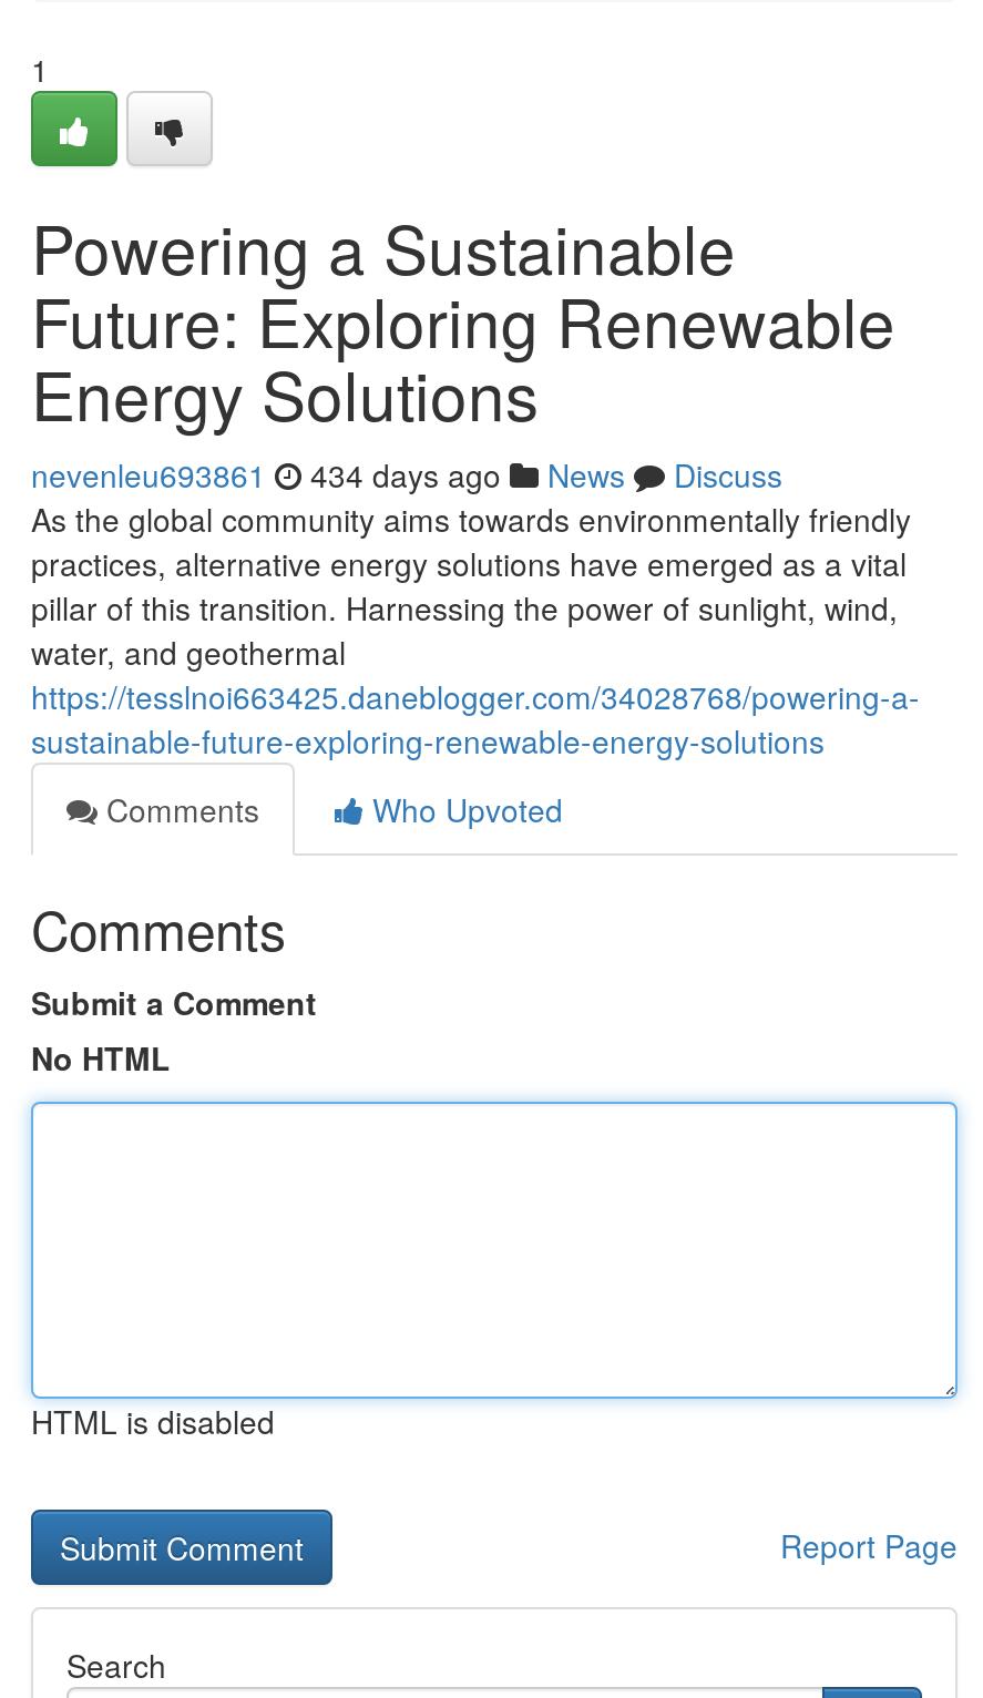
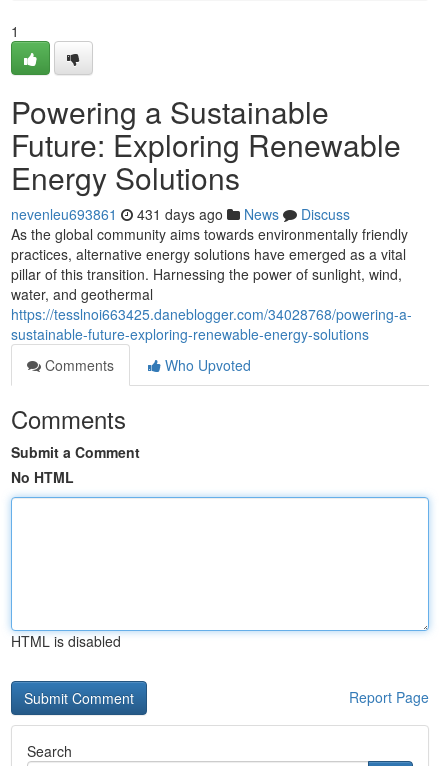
[31,452,782,497] nevenleu693861 434 days ago News Discuss -> [11,204,350,224] nevenleu693861 431 days ago News Discuss

